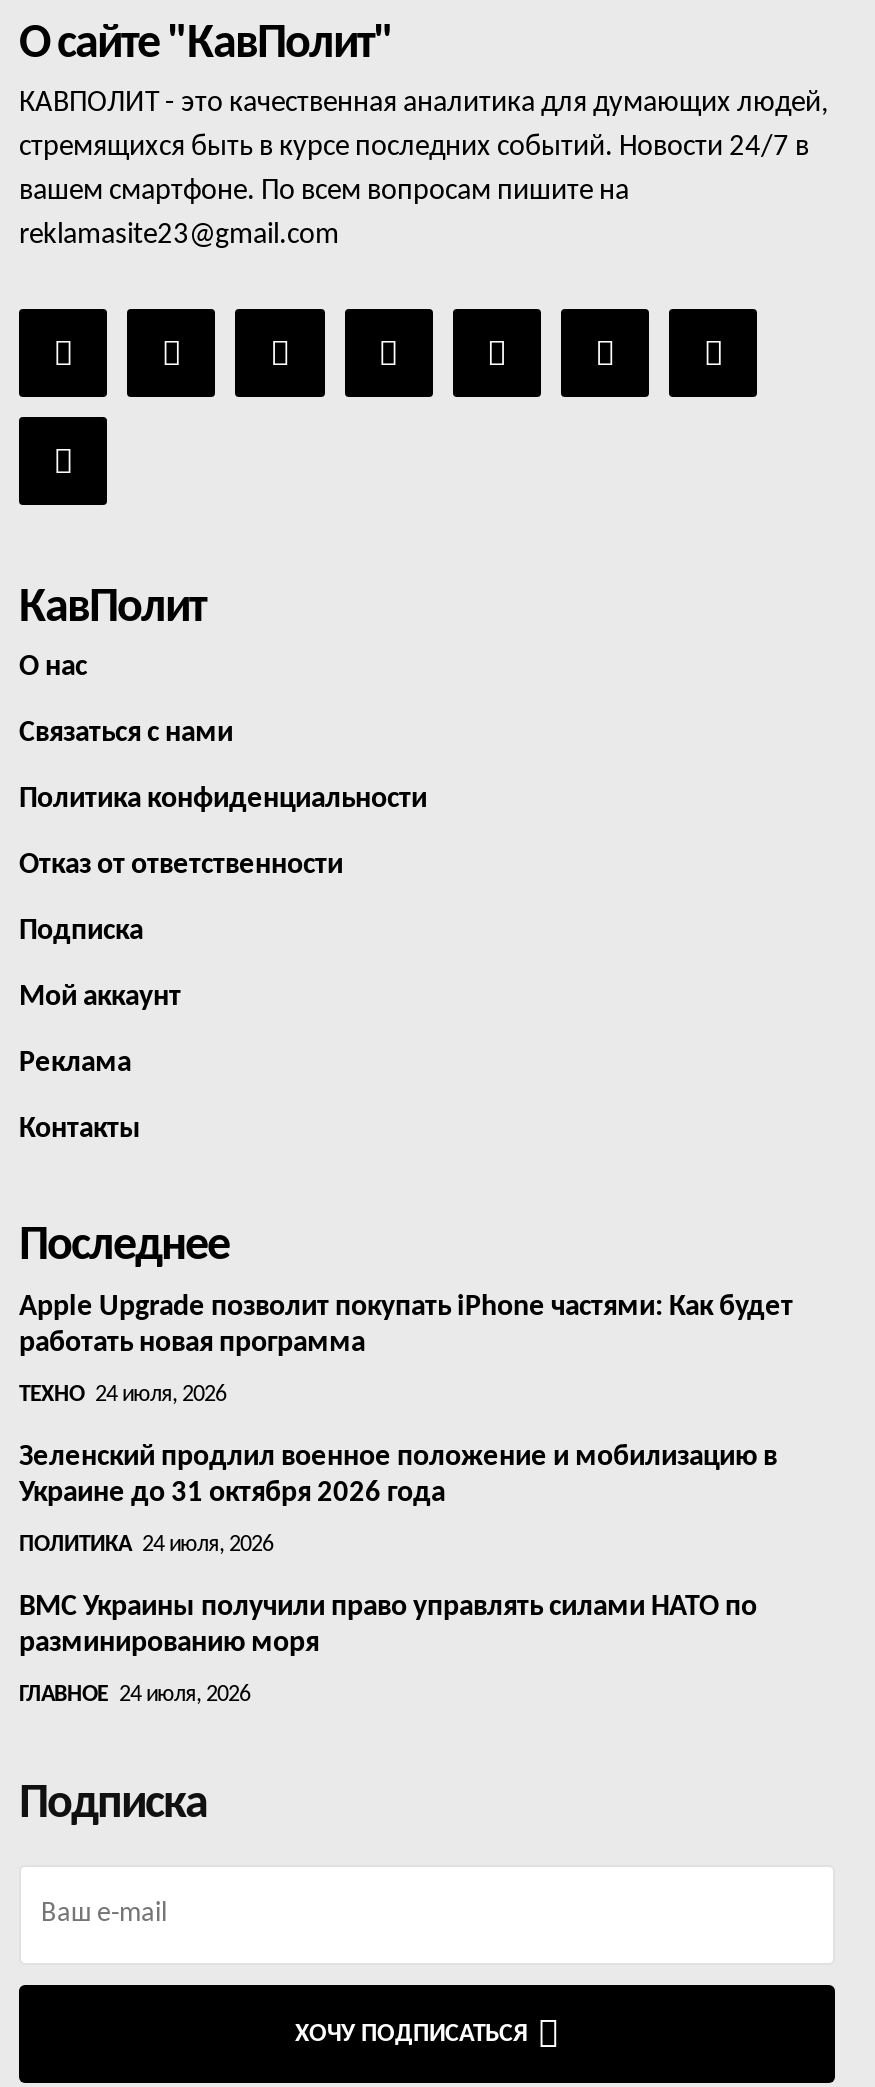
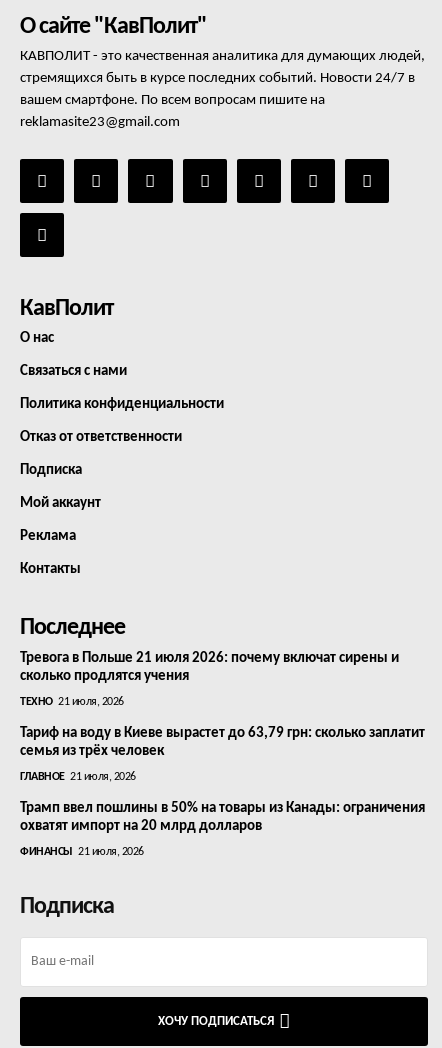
[19,1294,793,1360] Apple Upgrade позволит покупать iPhone частями: Как будет | работать новая программа -> [20,651,399,684] Тревога в Польше 21 июля 2026: почему включат сирены и | сколько продлятся учения
[19,1384,226,1408] ТЕХНО 24 июля, 2026 -> [20,696,123,708] ТЕХНО 21 июля, 2026
[19,1444,777,1510] Зеленский продлил военное положение и мобилизацию в | Украине до 31 октября 2026 года -> [20,726,425,759] Тариф на воду в Киеве вырастет до 63,79 грн: сколько заплатит | семья из трёх человек
[19,1534,273,1558] ПОЛИТИКА 24 июля, 2026 -> [20,771,135,783] ГЛАВНОЕ 21 июля, 2026
[19,1594,757,1660] ВМС Украины получили право управлять силами НАТО по | разминированию моря -> [20,801,425,834] Трамп ввел пошлины в 50% на товары из Канады: ограничения | охватят импорт на 20 млрд долларов
[19,1684,250,1708] ГЛАВНОЕ 24 июля, 2026 -> [20,846,143,858] ФИНАНСЫ 21 июля, 2026

